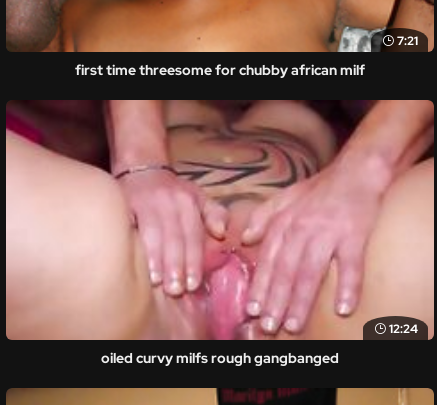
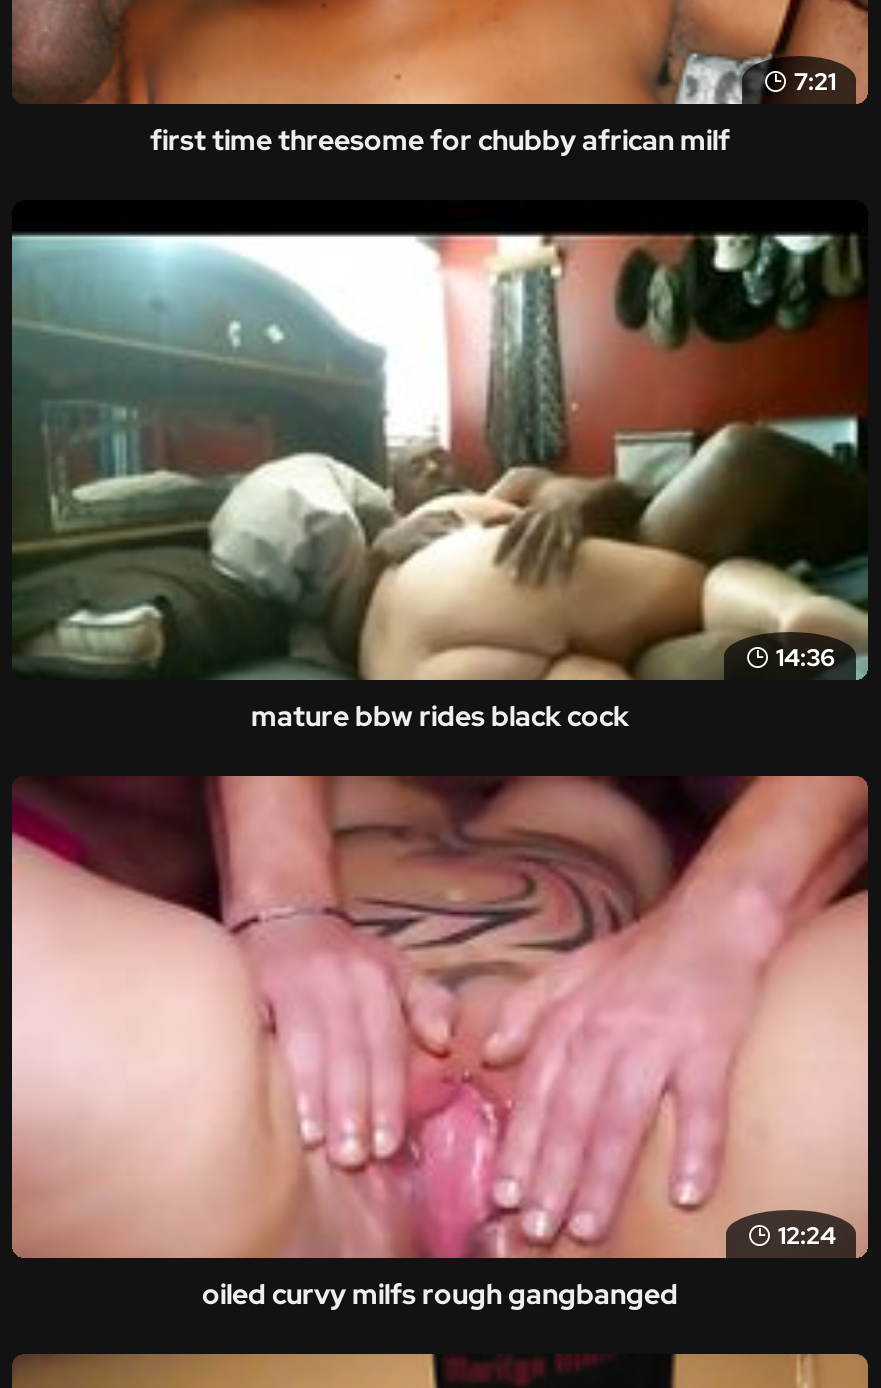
none -> [12,200,868,734] [image] | 14:36 | mature bbw rides black cock

